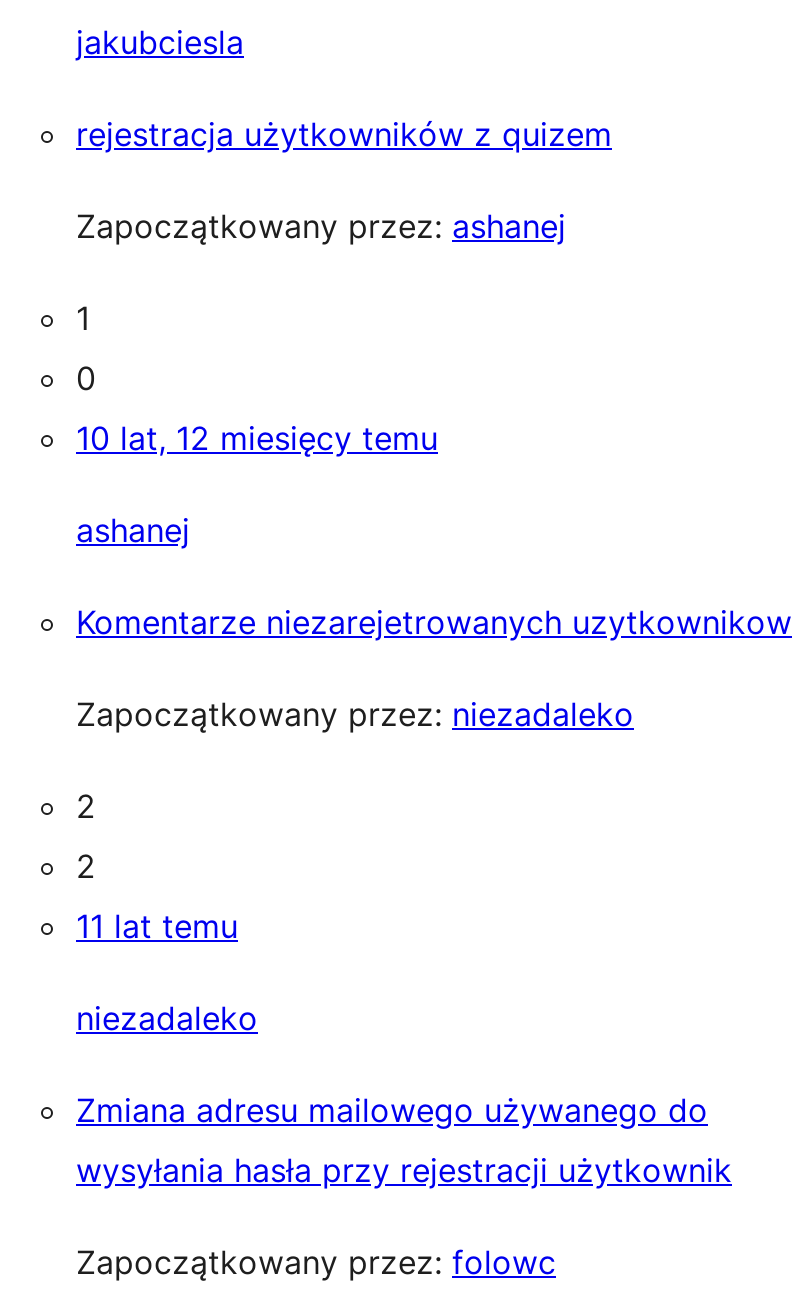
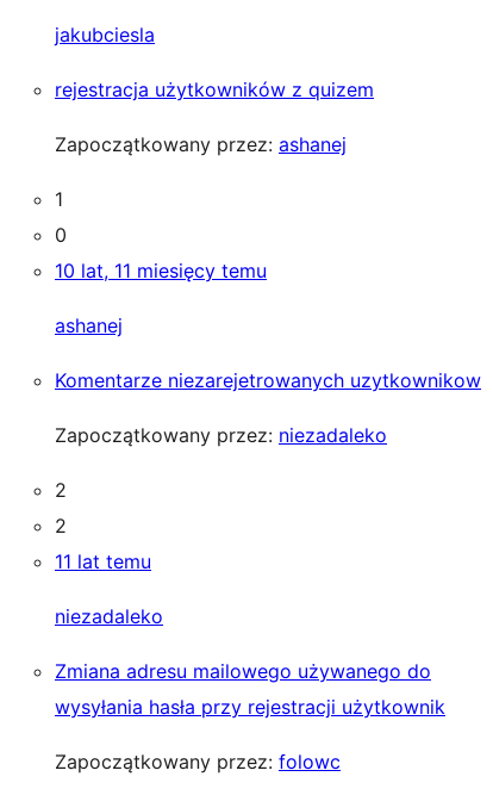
[76,418,438,458] 10 lat, 12 miesięcy temu -> [55,259,267,282] 10 lat, 11 miesięcy temu

